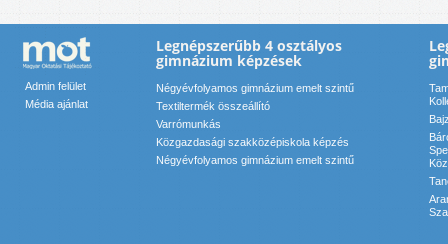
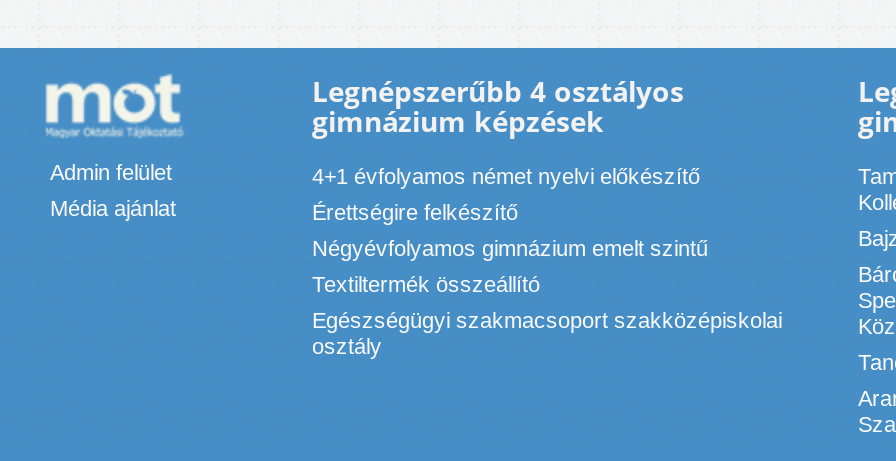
moved [156,82,354,112] -> [312,236,708,296]: Négyévfolyamos gimnázium emelt szintű | Textiltermék összeállító
none -> [312,164,700,224] 4+1 évfolyamos német nyelvi előkészítő | Érettségire felkészítő
[156,118,354,166] Varrómunkás | Közgazdasági szakközépiskola képzés | Négyévfolyamos gimnázium emelt szintű -> [312,308,782,358] Egészségügyi szakmacsoport szakközépiskolai | osztály

